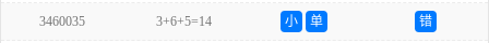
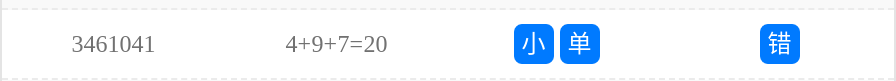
[39,14,85,29] 3460035 -> [72,30,156,58] 3461041
[156,14,212,29] 3+6+5=14 -> [286,30,388,58] 4+9+7=20

